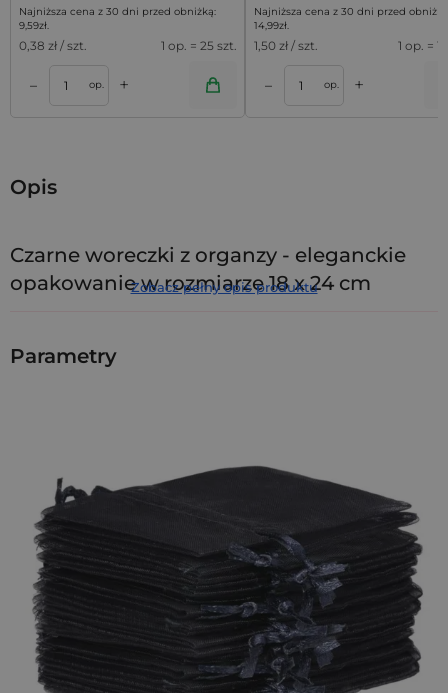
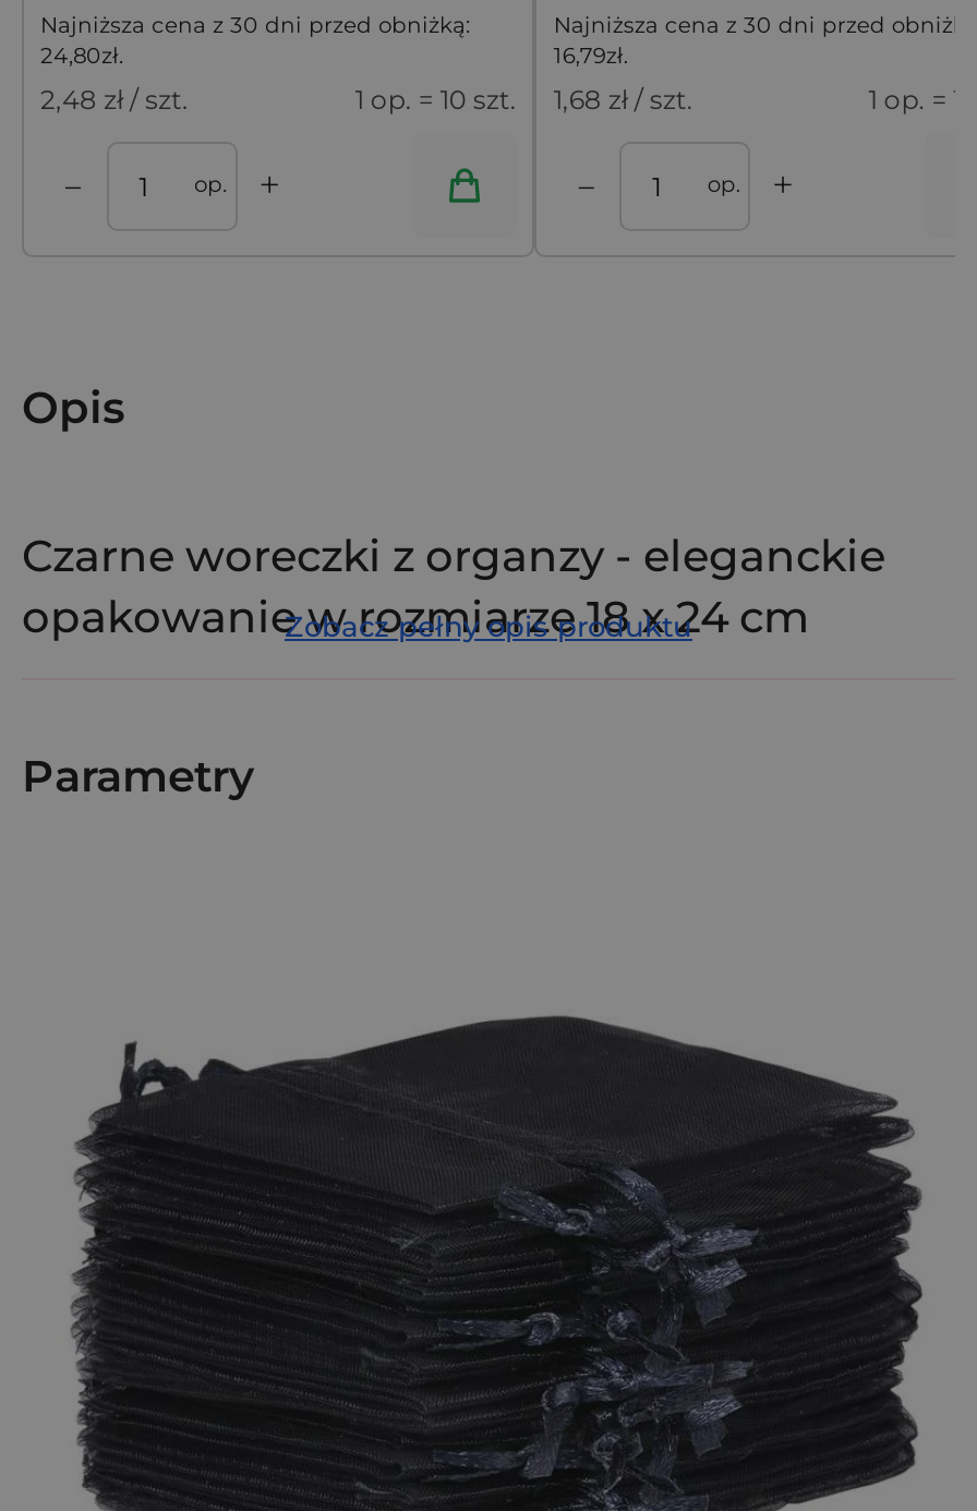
[18,18,46,31] 9,59zł -> [40,40,119,69] 24,80zł
[254,18,287,31] 14,99zł -> [554,40,623,69] 16,79zł
[18,37,86,52] 0,38 zł / szt. -> [40,82,189,114] 2,48 zł / szt.
[161,37,237,52] 1 op. = 25 szt. -> [355,82,517,114] 1 op. = 10 szt.
[254,37,318,52] 1,50 zł / szt. -> [554,82,693,114] 1,68 zł / szt.

